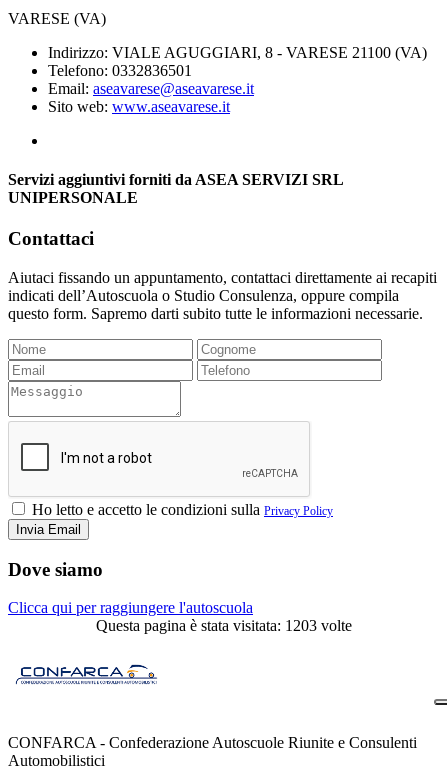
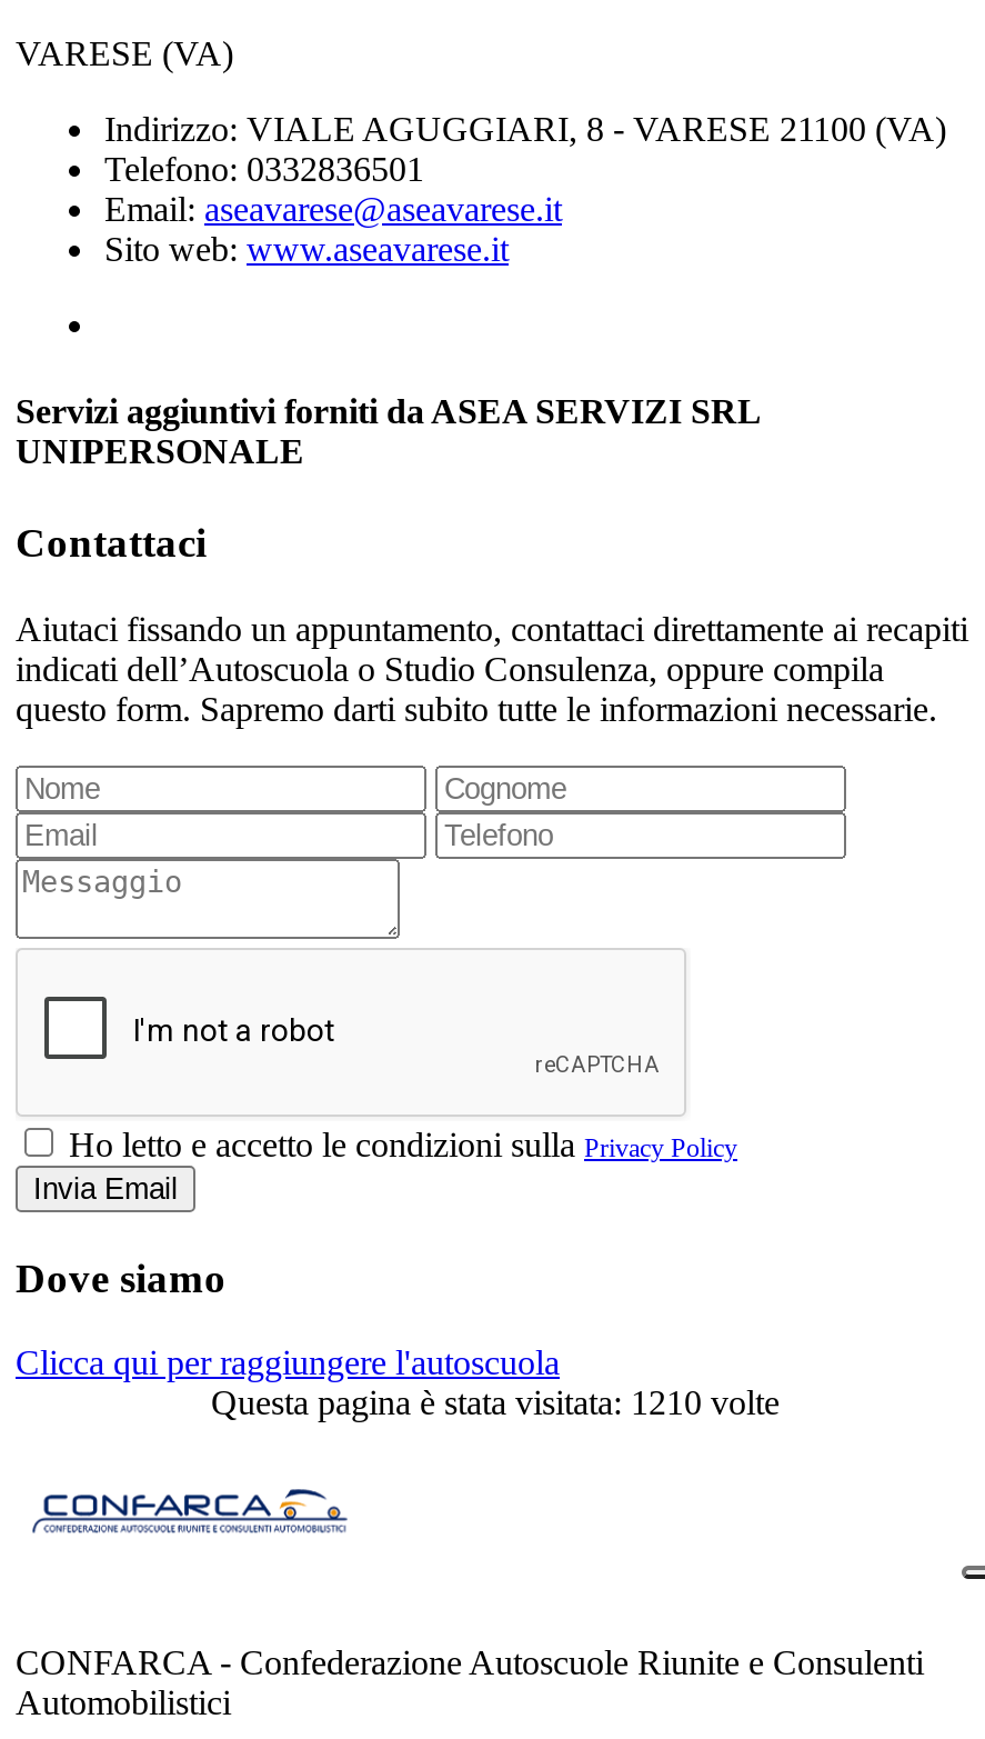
[96,617,352,634] Questa pagina è stata visitata: 1203 volte -> [211,1384,780,1422] Questa pagina è stata visitata: 1210 volte

